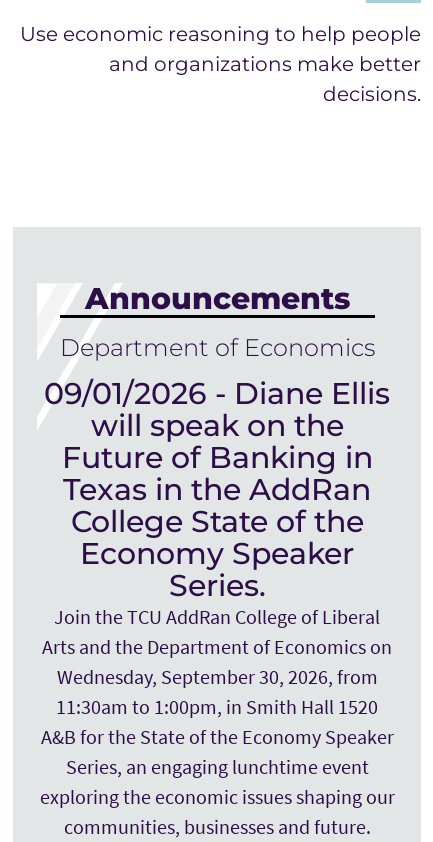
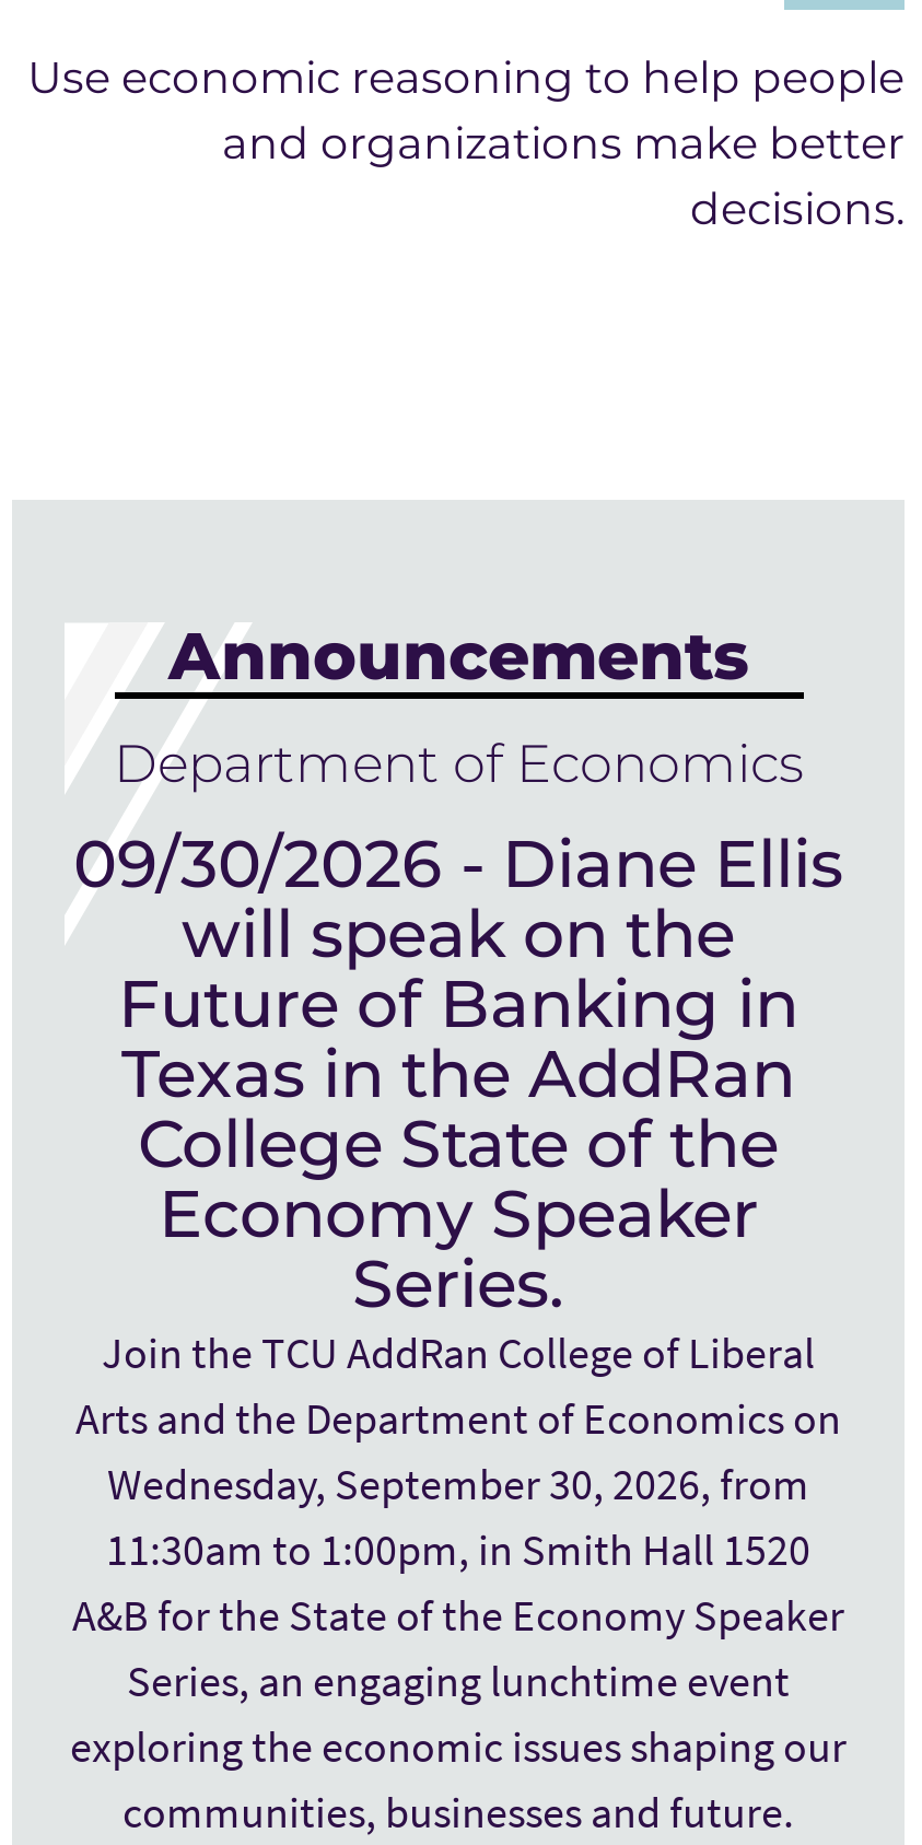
[44,375,390,412] 09/01/2026 - Diane Ellis -> [73,823,843,904] 09/30/2026 - Diane Ellis

